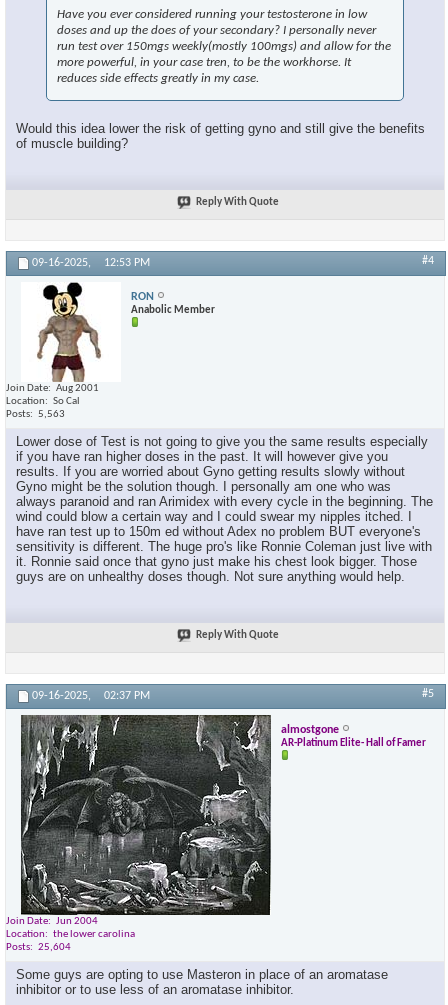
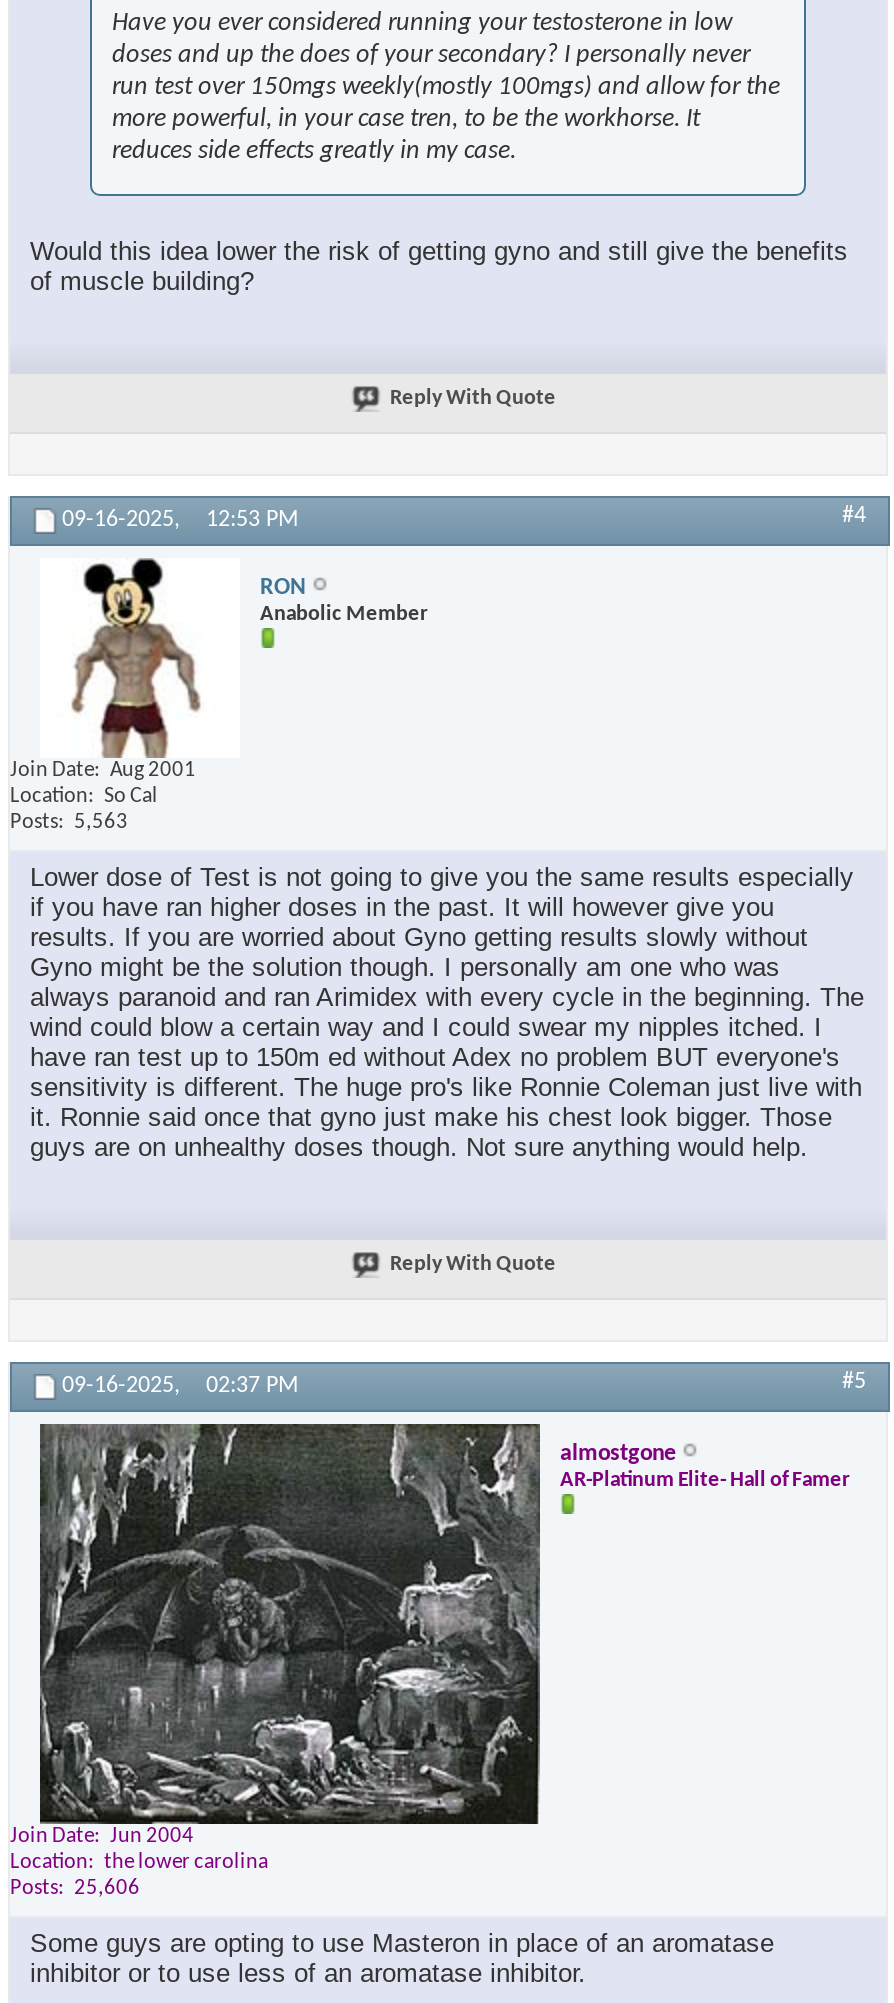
[6,942,71,953] Posts 25,604 -> [10,1878,140,1900] Posts 25,606

